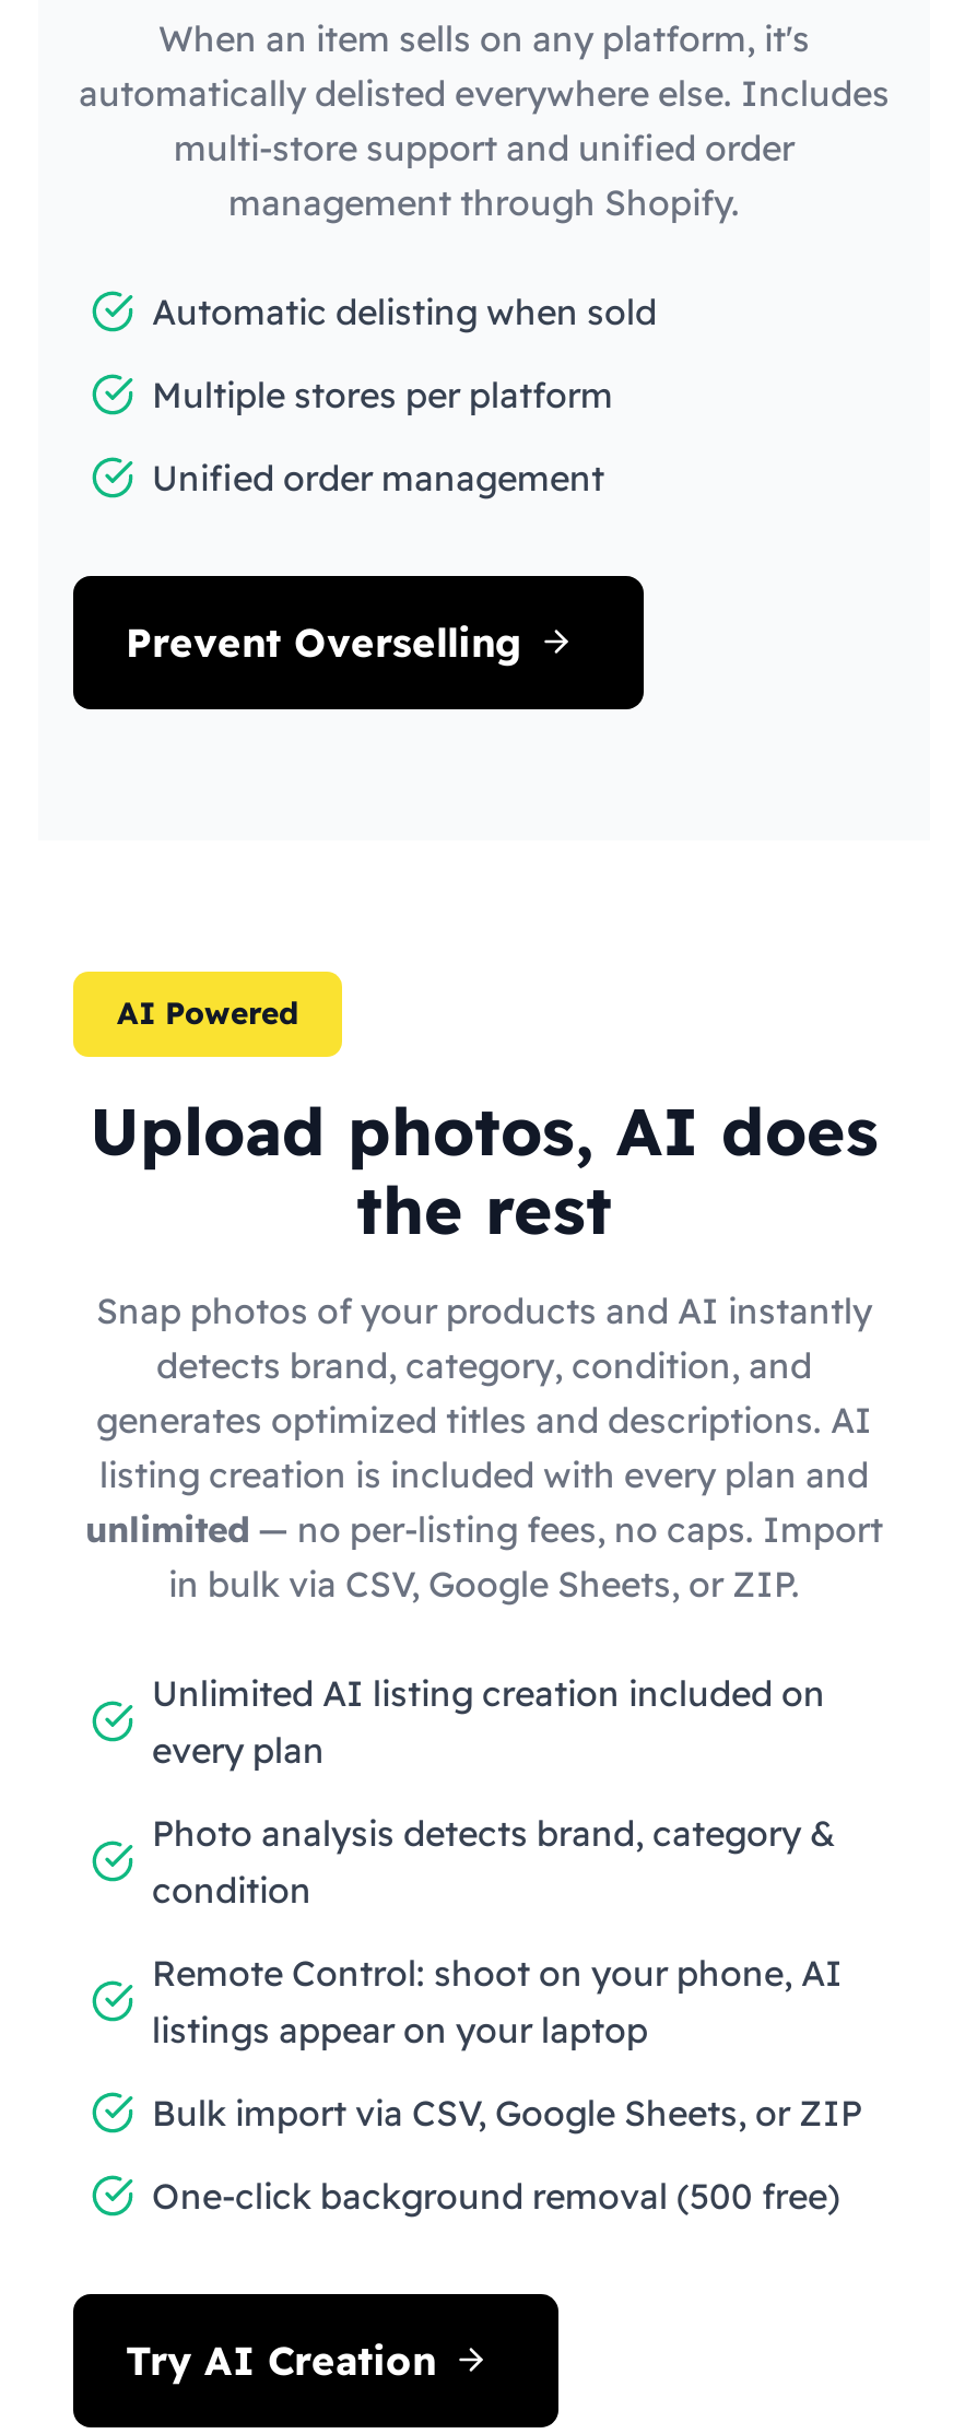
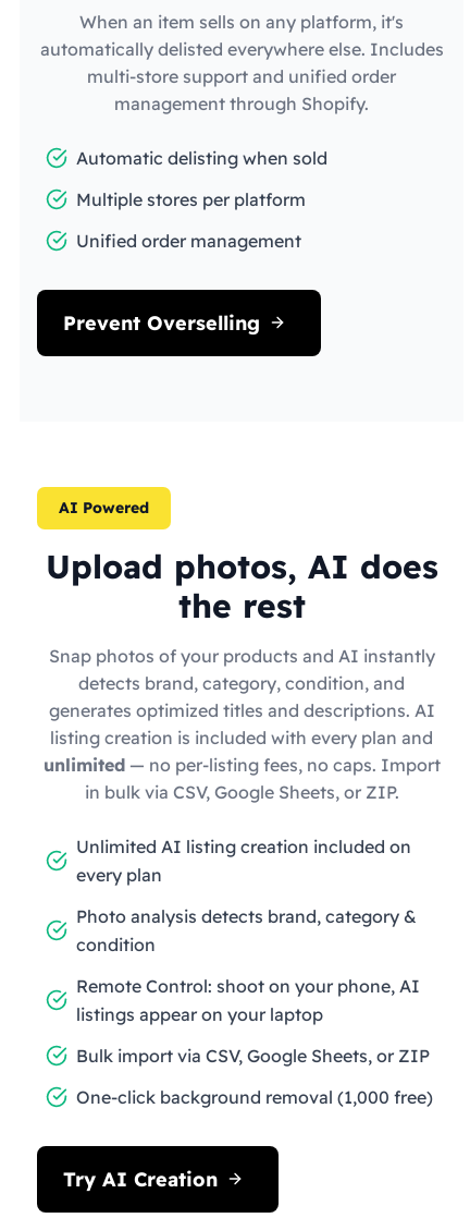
[152,2174,840,2217] One-click background removal (500 free) -> [76,1086,433,1108] One-click background removal (1,000 free)

